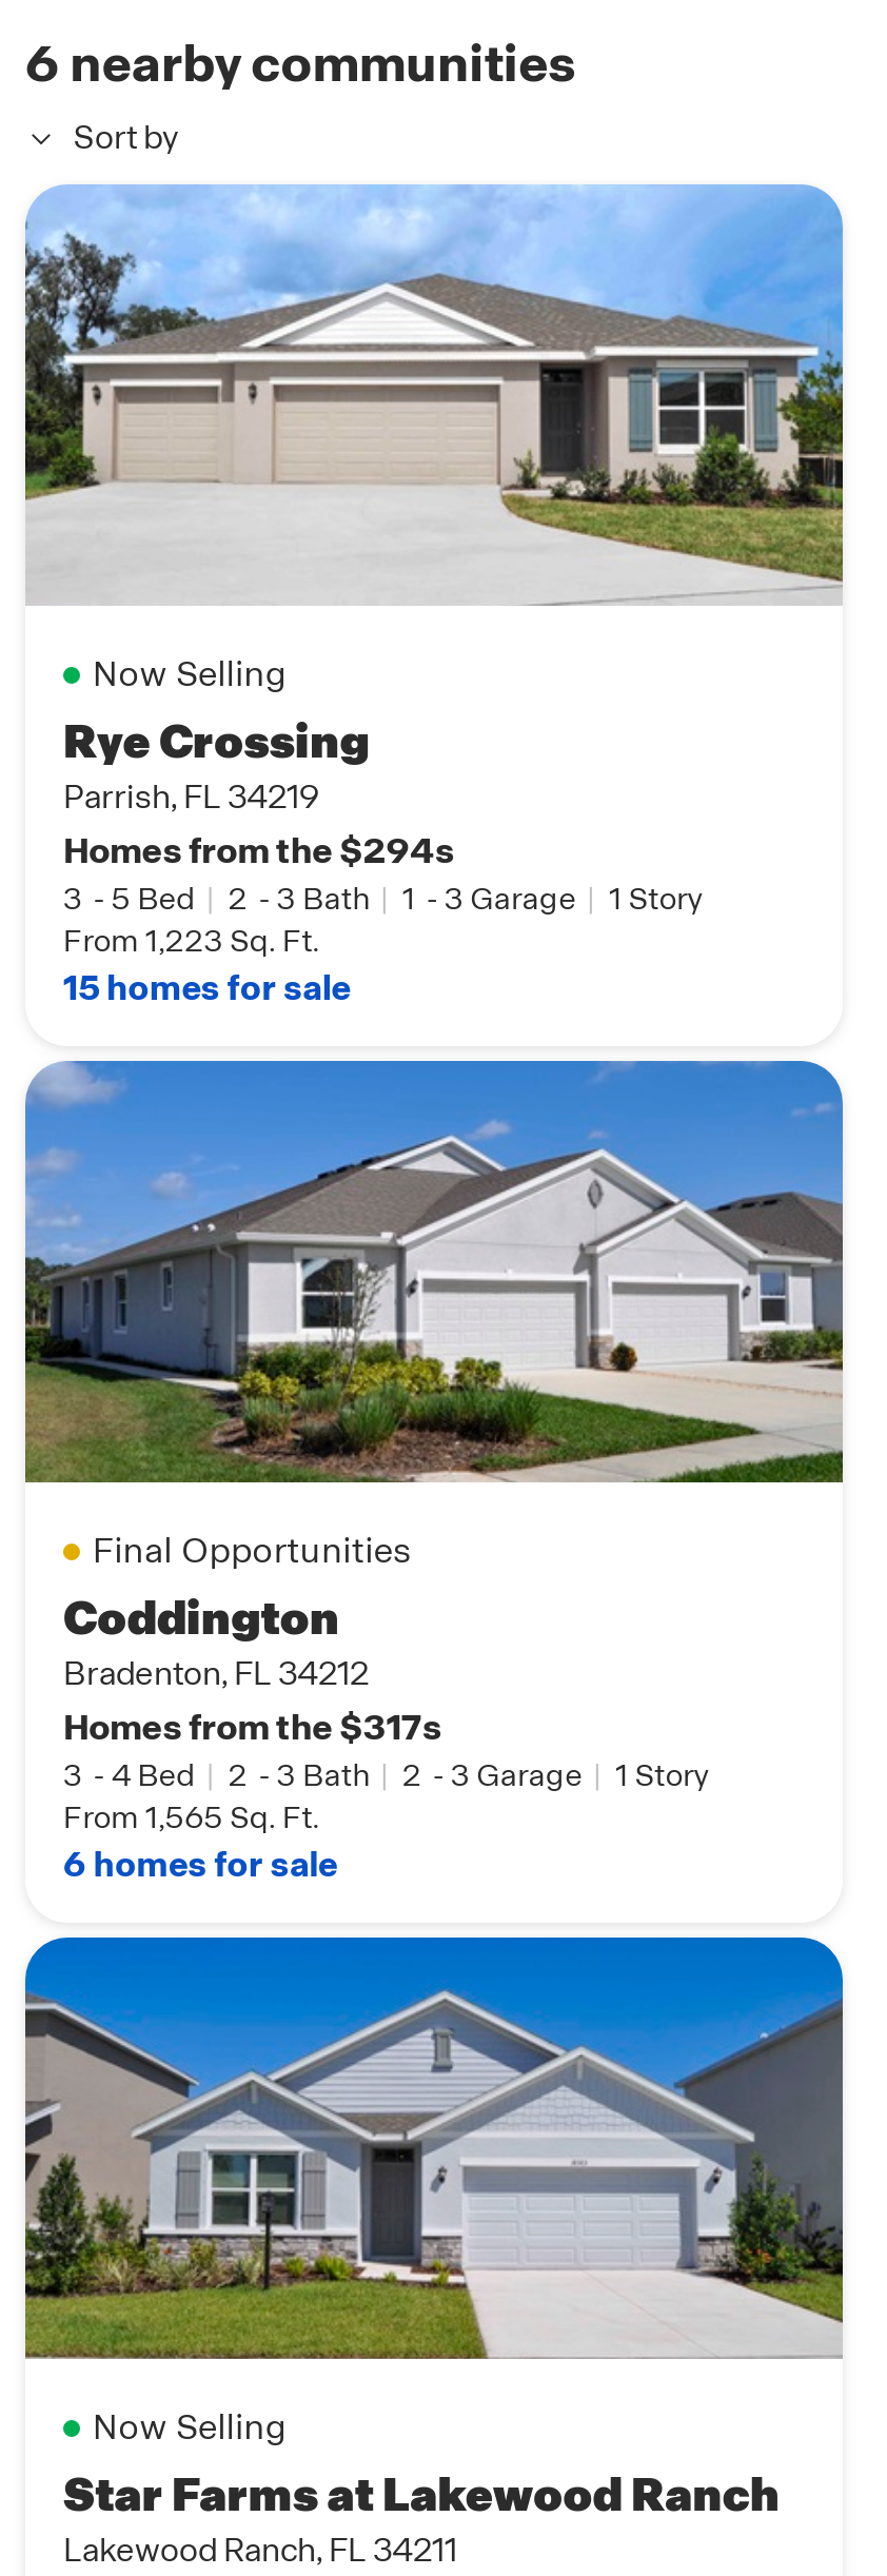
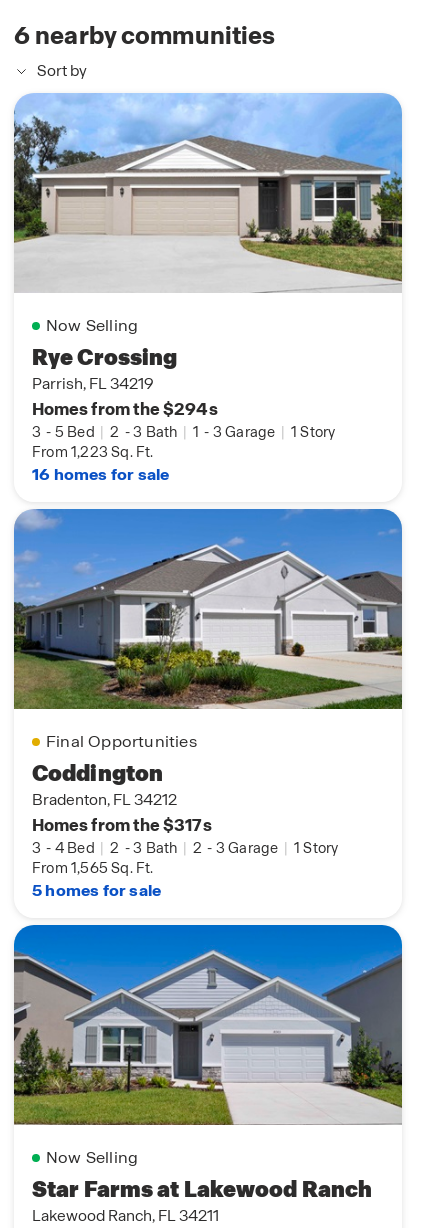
[63,965,351,1010] 15 homes for sale -> [32,464,169,485] 16 homes for sale
[63,1842,338,1886] 6 homes for sale -> [32,880,161,901] 5 homes for sale

